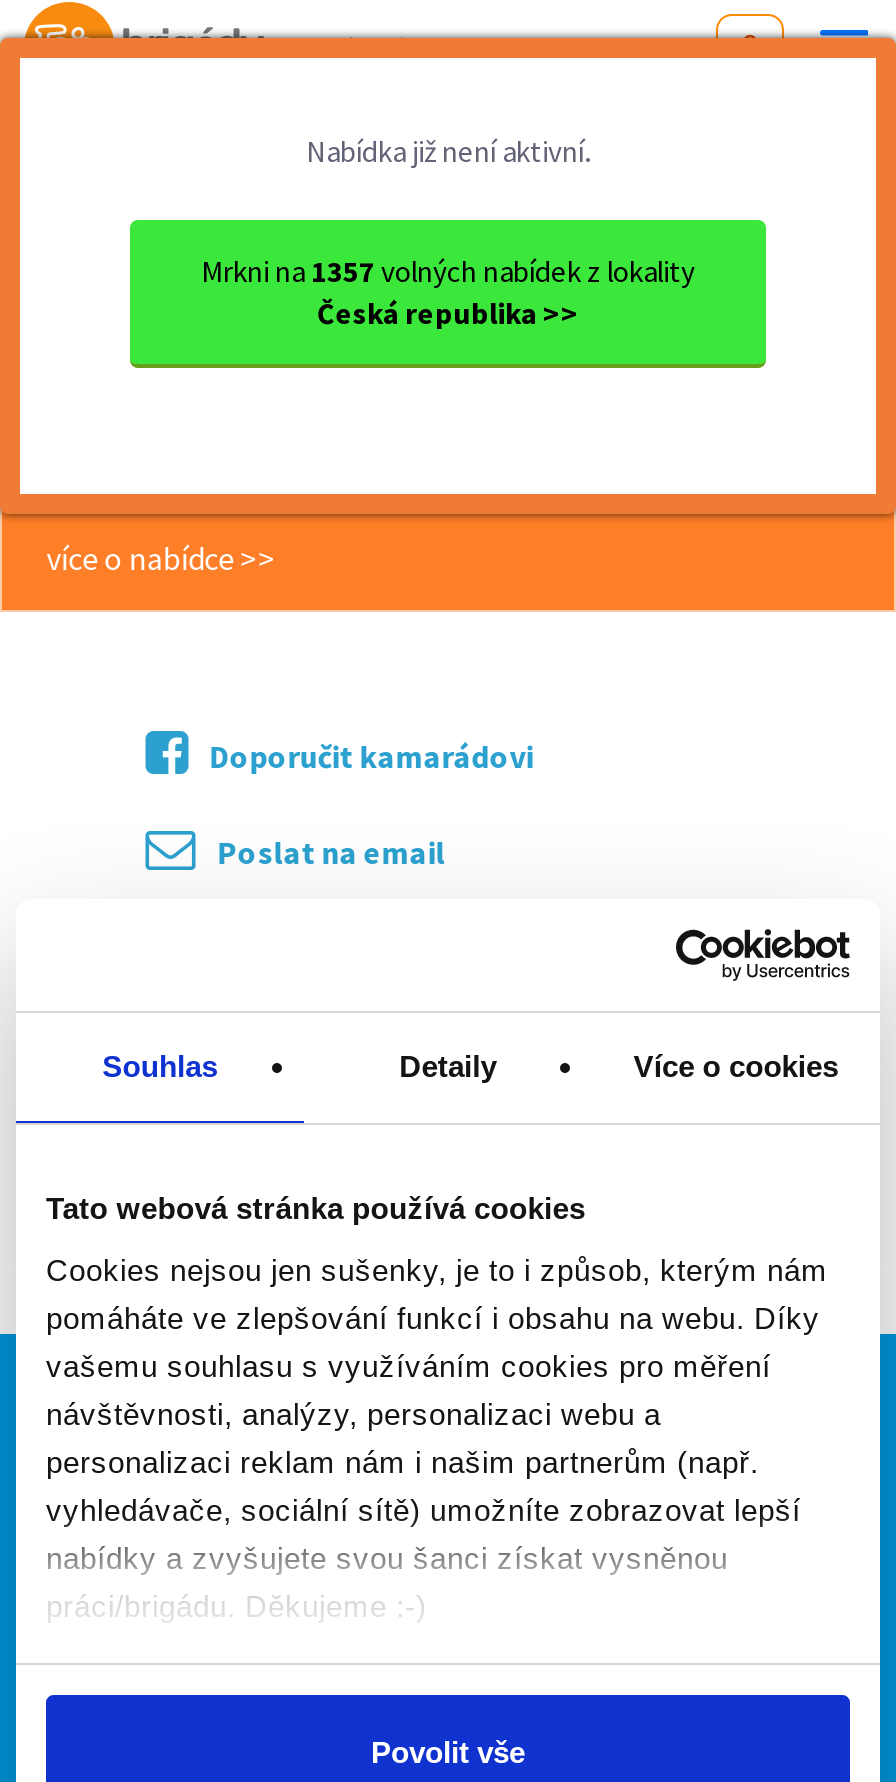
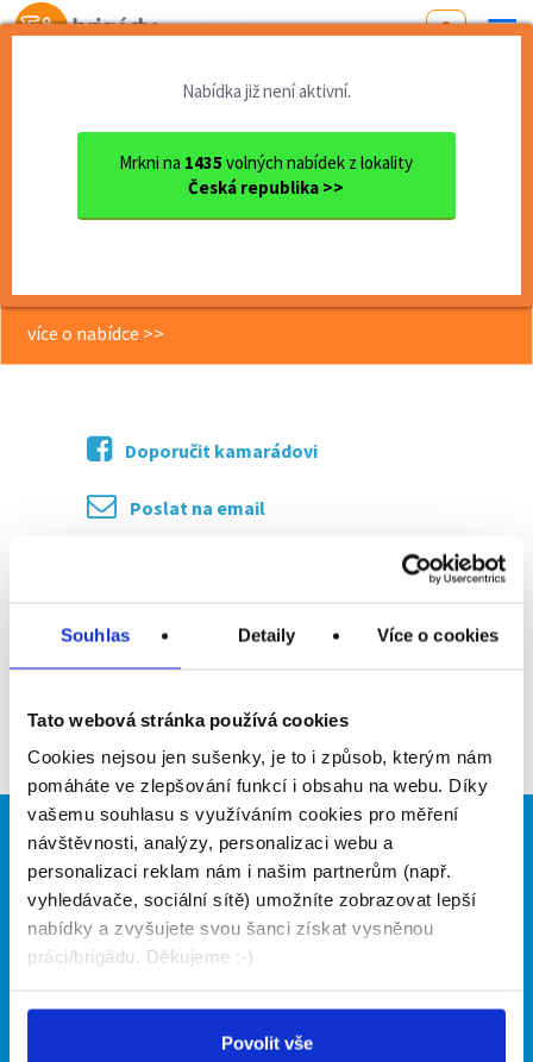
[201,252,695,290] Mrkni na 1357 volných nabídek z lokality -> [120,151,413,174] Mrkni na 1435 volných nabídek z lokality

